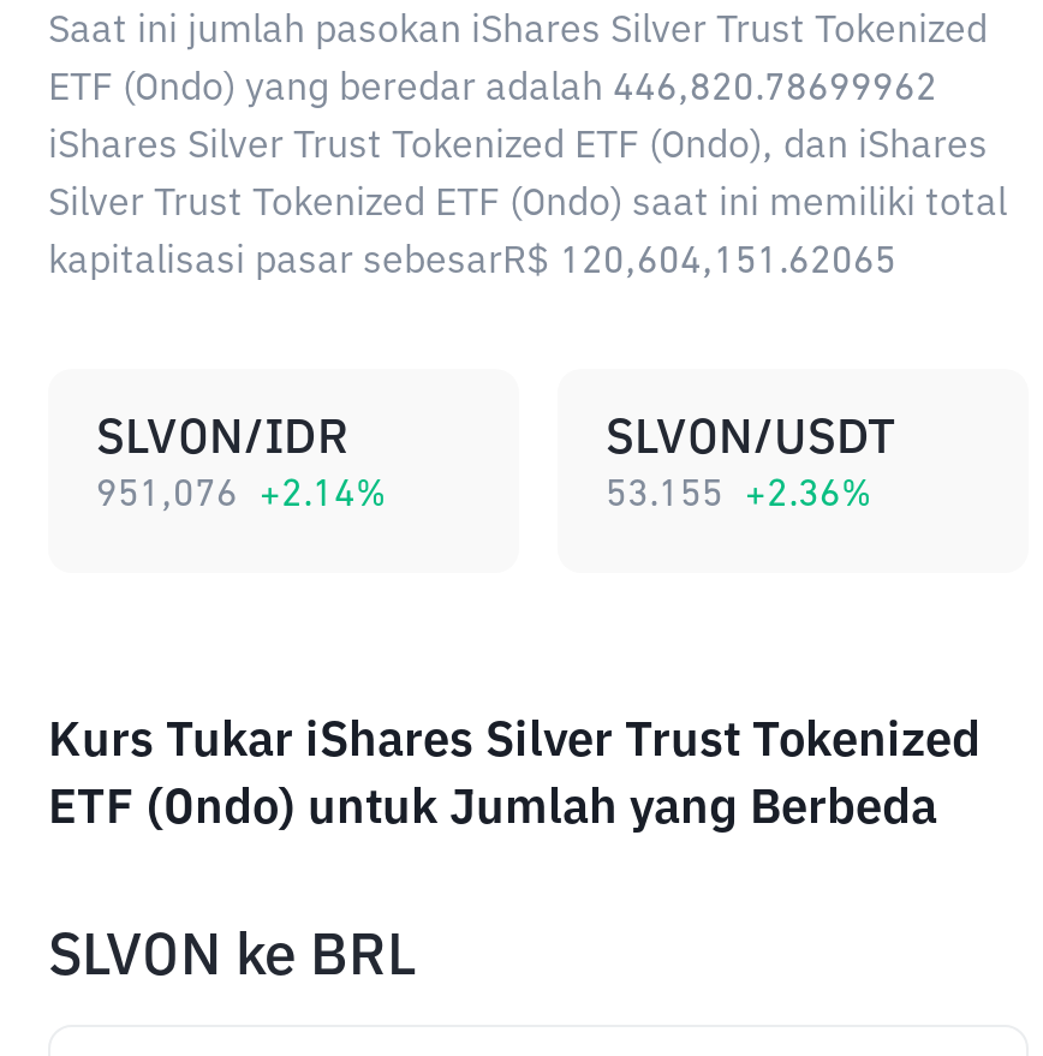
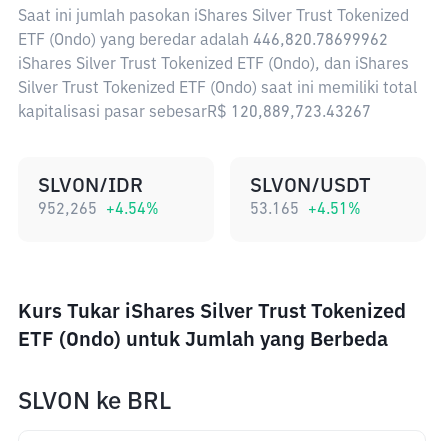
[48,244,896,282] kapitalisasi pasar sebesarR$ 120,604,151.62065 -> [18,105,371,121] kapitalisasi pasar sebesarR$ 120,889,723.43267
[96,477,387,515] 951,076 +2.14% -> [38,202,159,218] 952,265 +4.54%
[606,477,872,515] 53.155 +2.36% -> [250,202,361,218] 53.165 +4.51%

